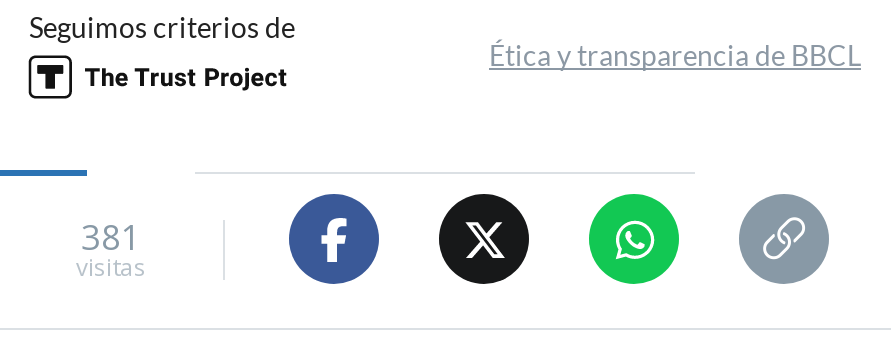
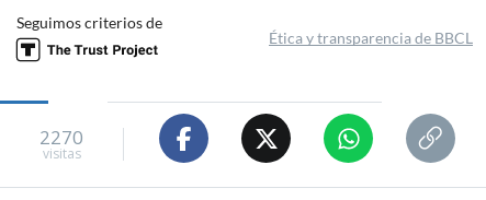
[81,214,141,260] 381 -> [39,125,83,150] 2270

